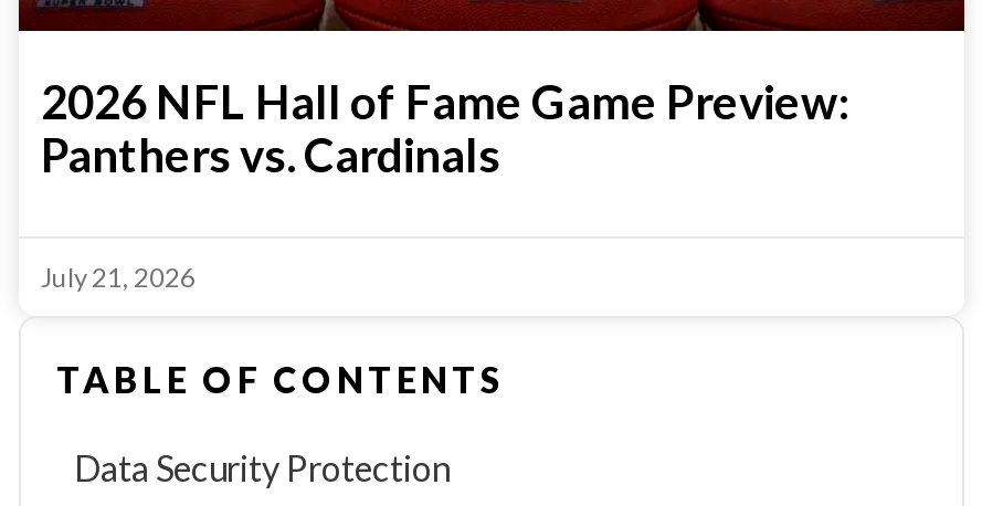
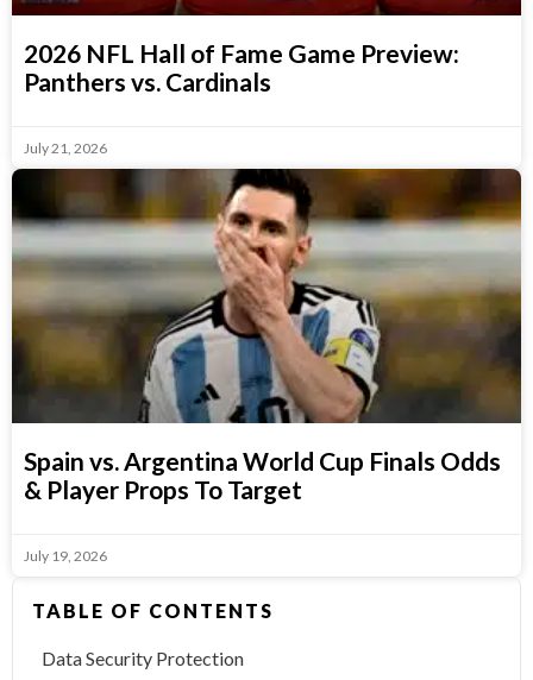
none -> [11,168,522,565] [image] | Spain vs. Argentina World Cup Finals Odds | & Player Props To Target | July 19, 2026

